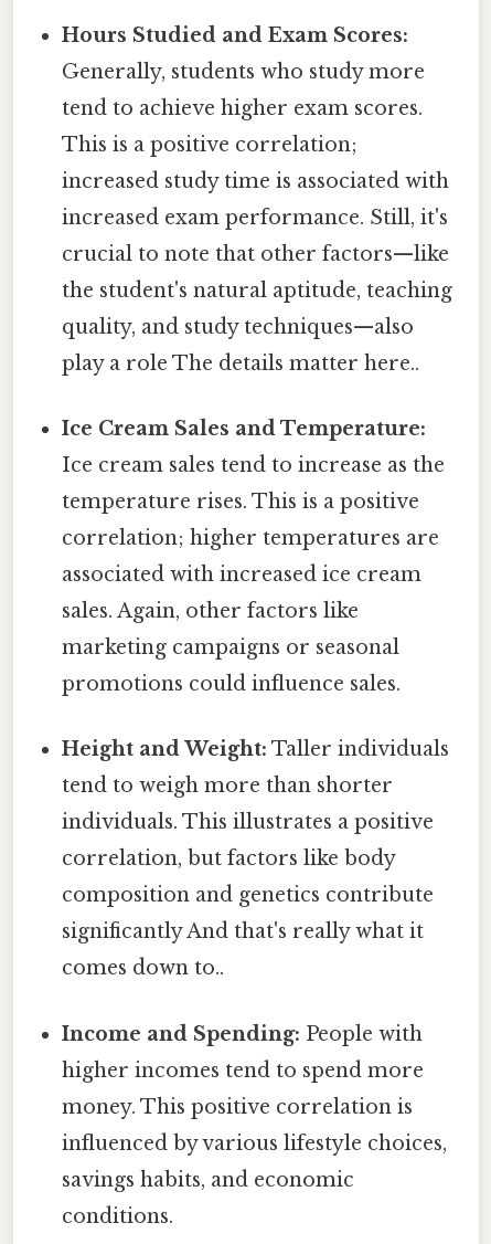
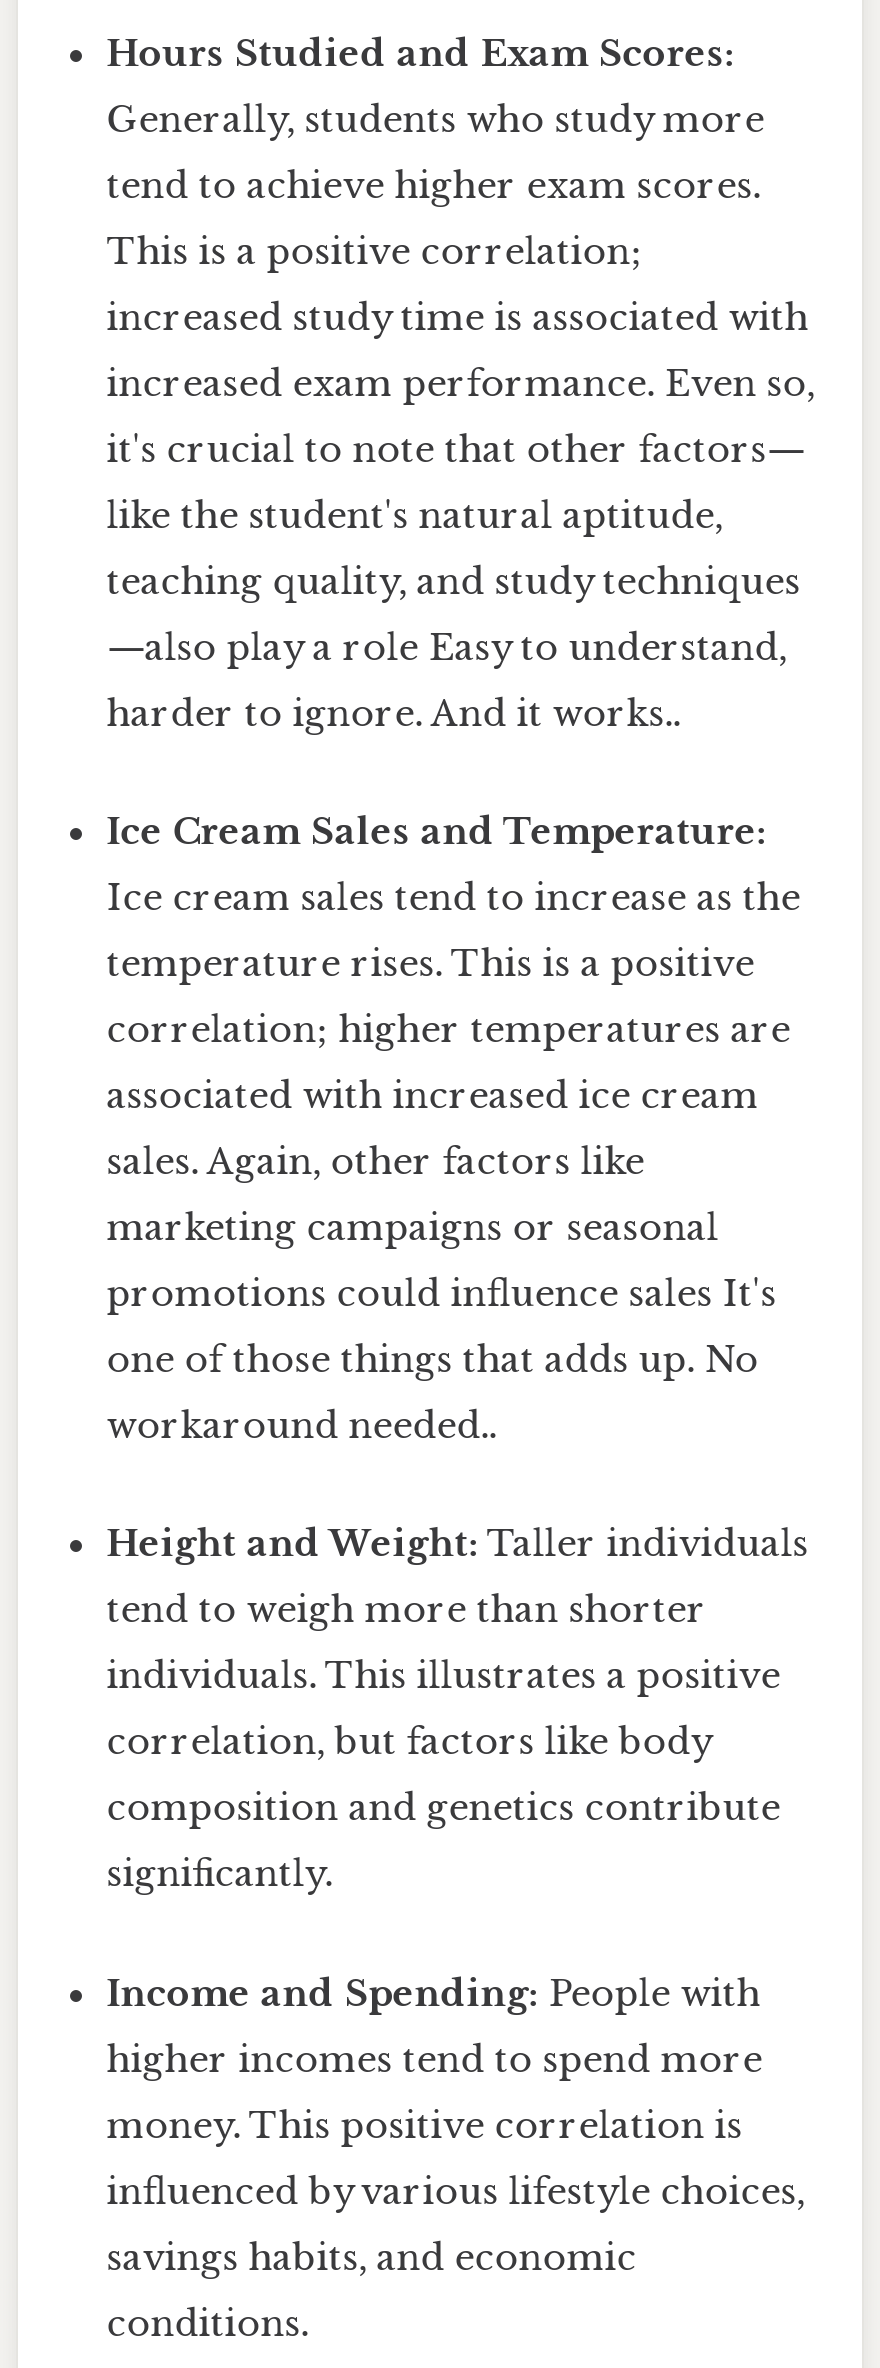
[62,205,453,375] increased exam performance. Still, it's | crucial to note that other factors—like | the student's natural aptitude, teaching | quality, and study techniques—also | play a role The details matter here.. -> [106,362,814,736] increased exam performance. Even so, | it's crucial to note that other factors— | like the student's natural aptitude, | teaching quality, and study techniques | —also play a role Easy to understand, | harder to ignore. And it works..
[62,672,401,696] promotions could influence sales. -> [106,1272,776,1448] promotions could influence sales It's | one of those things that adds up. No | workaround needed..
moved [62,737,449,907] -> [106,1523,808,1831]: Height and Weight: Taller individuals | tend to weigh more than shorter | individuals. This illustrates a positive | correlation, but factors like body | composition and genetics contribute
[62,920,424,980] significantly And that's really what it | comes down to.. -> [106,1853,332,1897] significantly.

